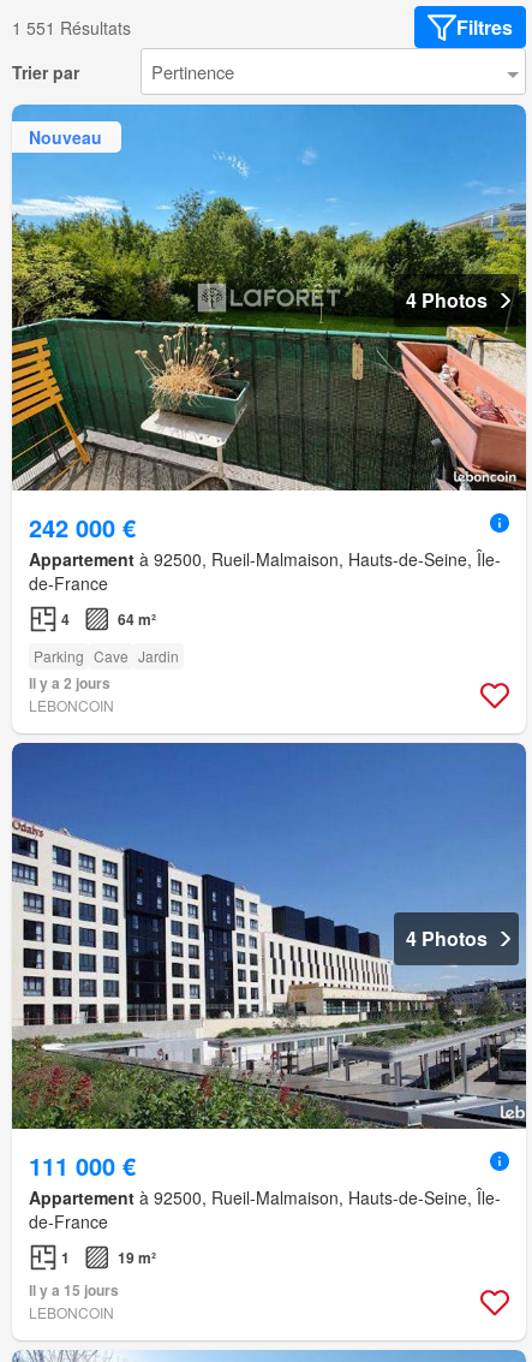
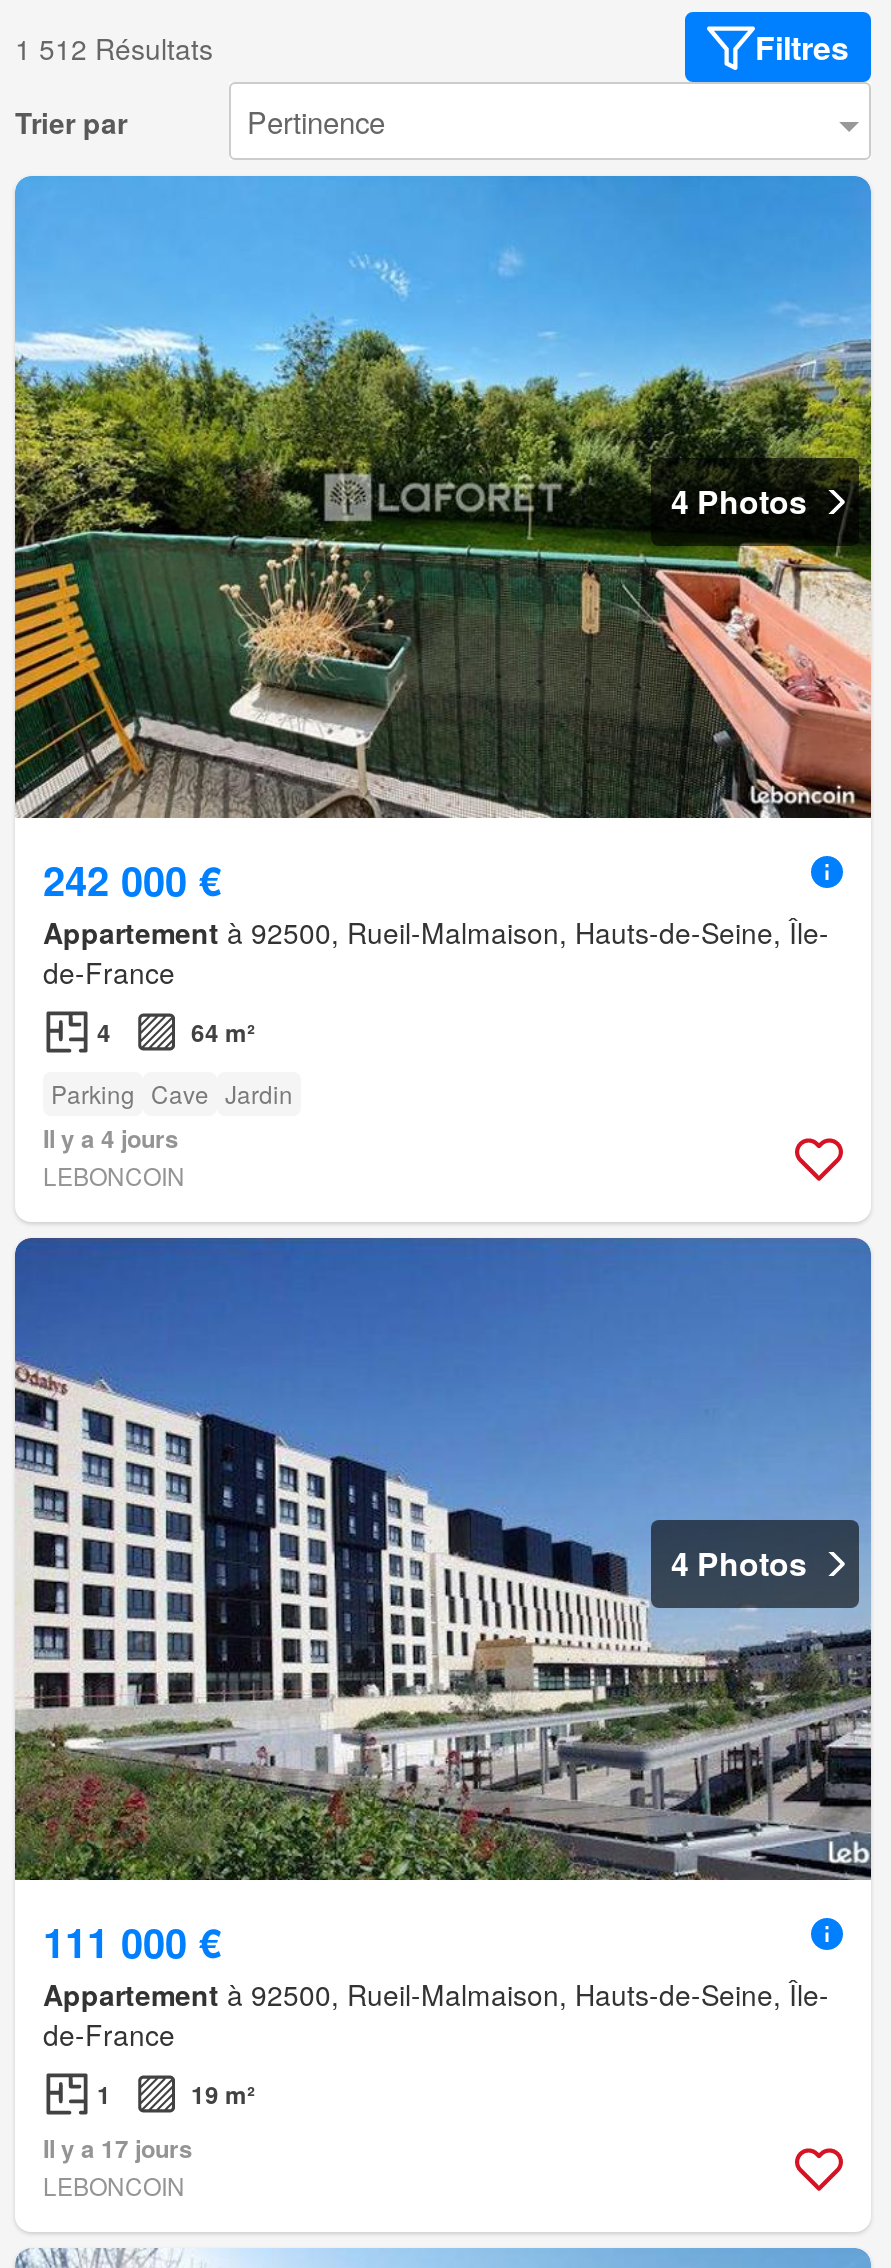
[12,16,131,40] 1 551 Résultats -> [15,28,213,68] 1 512 Résultats
[29,125,102,149] Nouveau -> none
[29,672,110,694] Il y a 2 jours -> [43,1121,179,1157] Il y a 4 jours
[29,1280,119,1301] Il y a 15 jours -> [43,2131,193,2167] Il y a 17 jours

